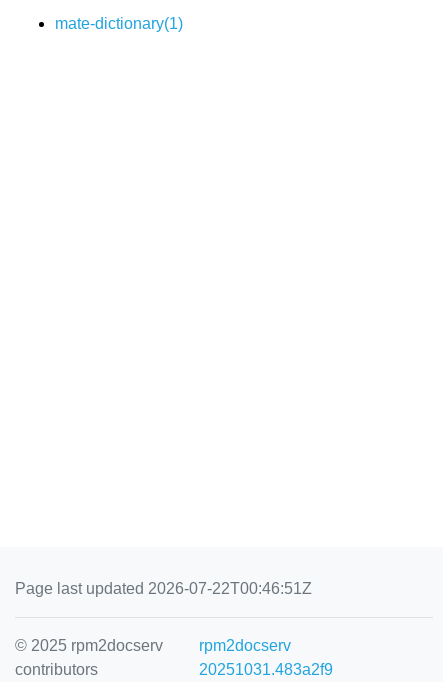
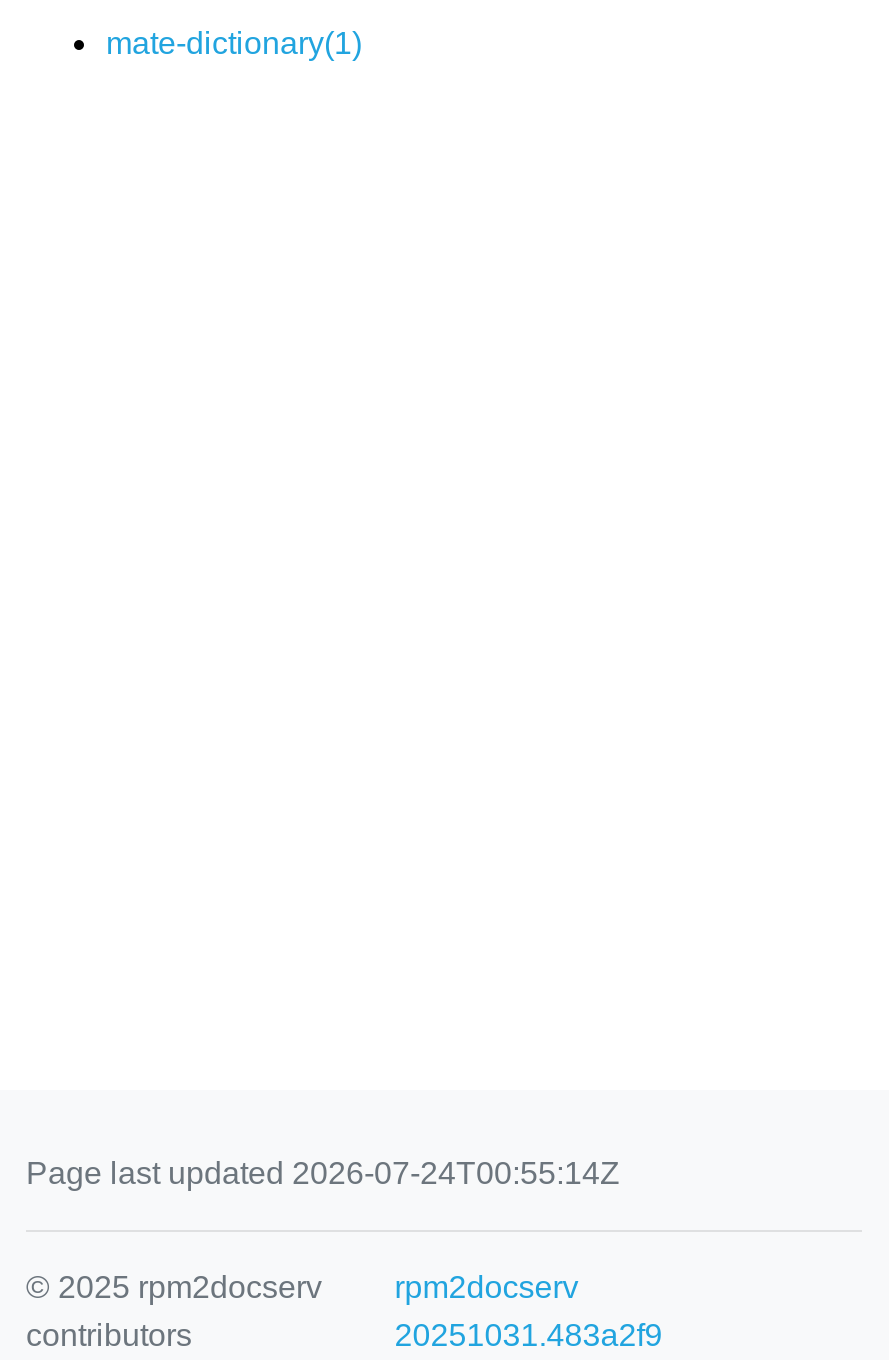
[15,580,312,597] Page last updated 2026-07-22T00:46:51Z -> [26,1156,620,1190] Page last updated 2026-07-24T00:55:14Z

